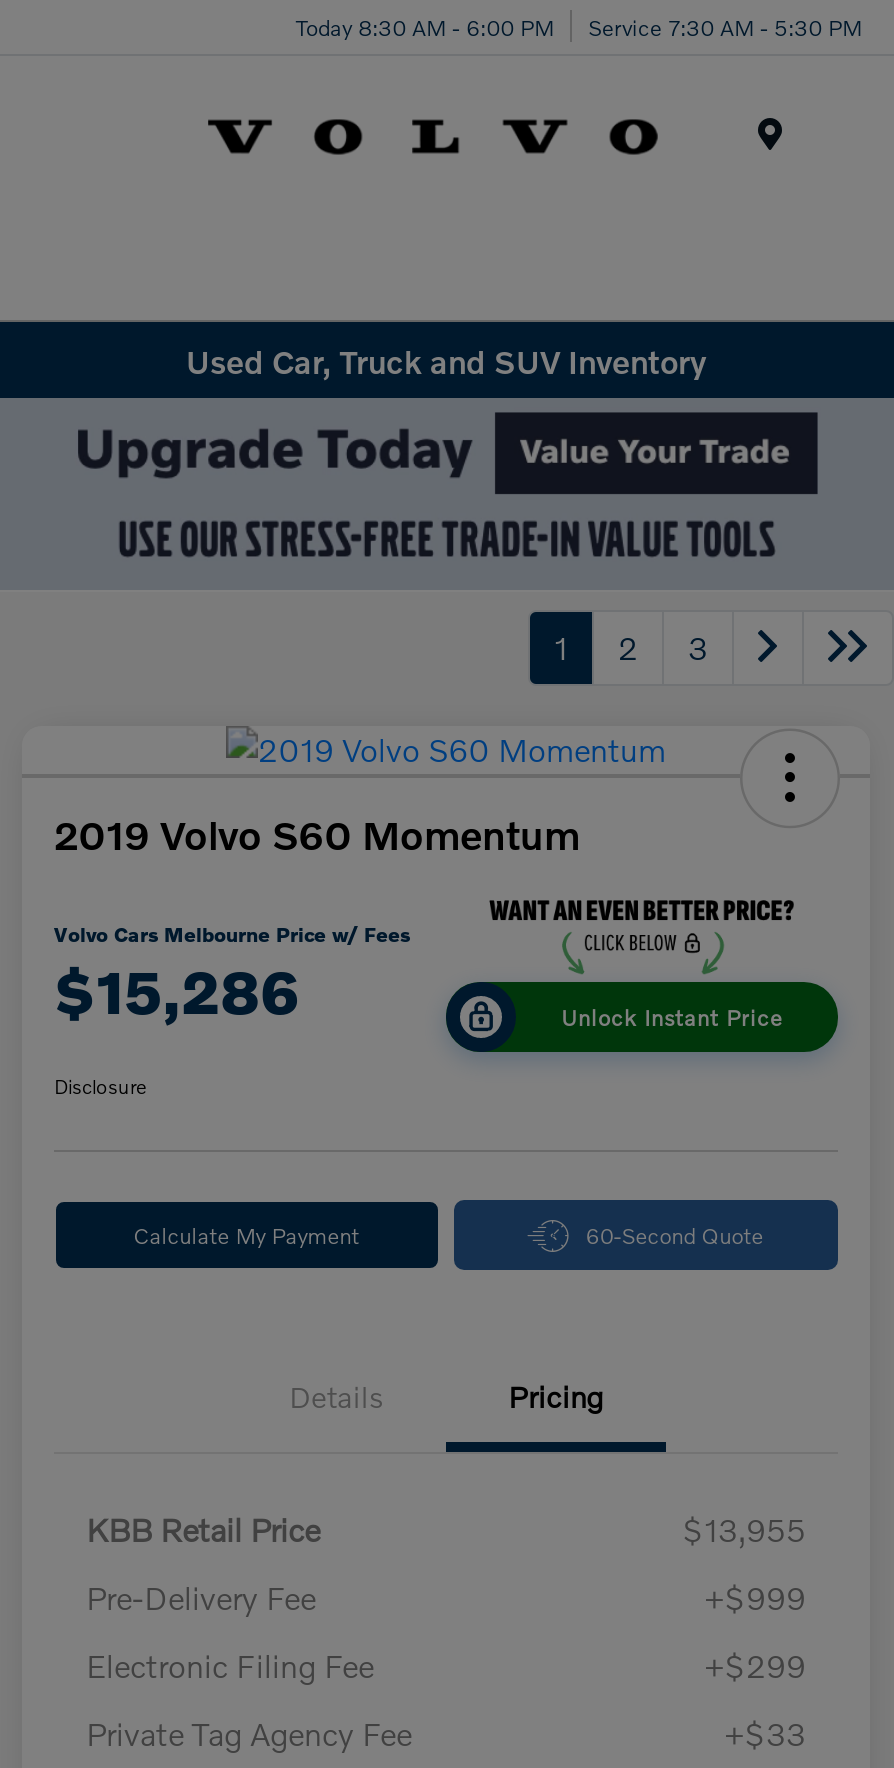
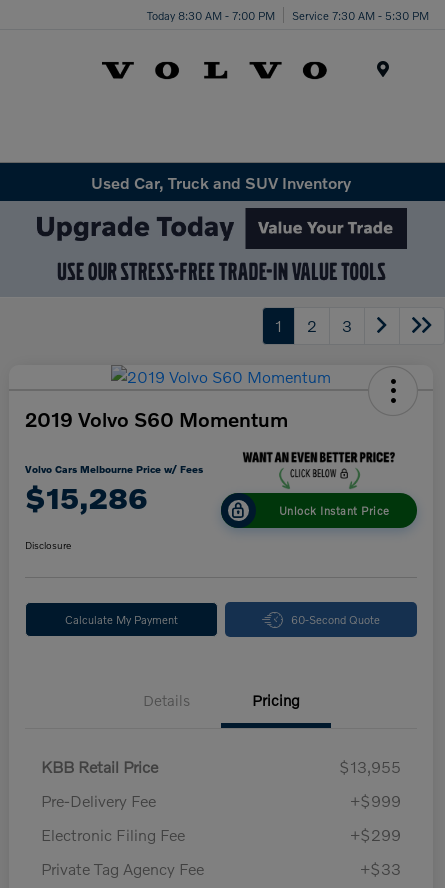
[296,11,862,39] Today 8:30 AM - 6:00 PM Service 7:30 AM - 5:30 PM -> [147,7,429,21] Today 8:30 AM - 7:00 PM Service 7:30 AM - 5:30 PM

